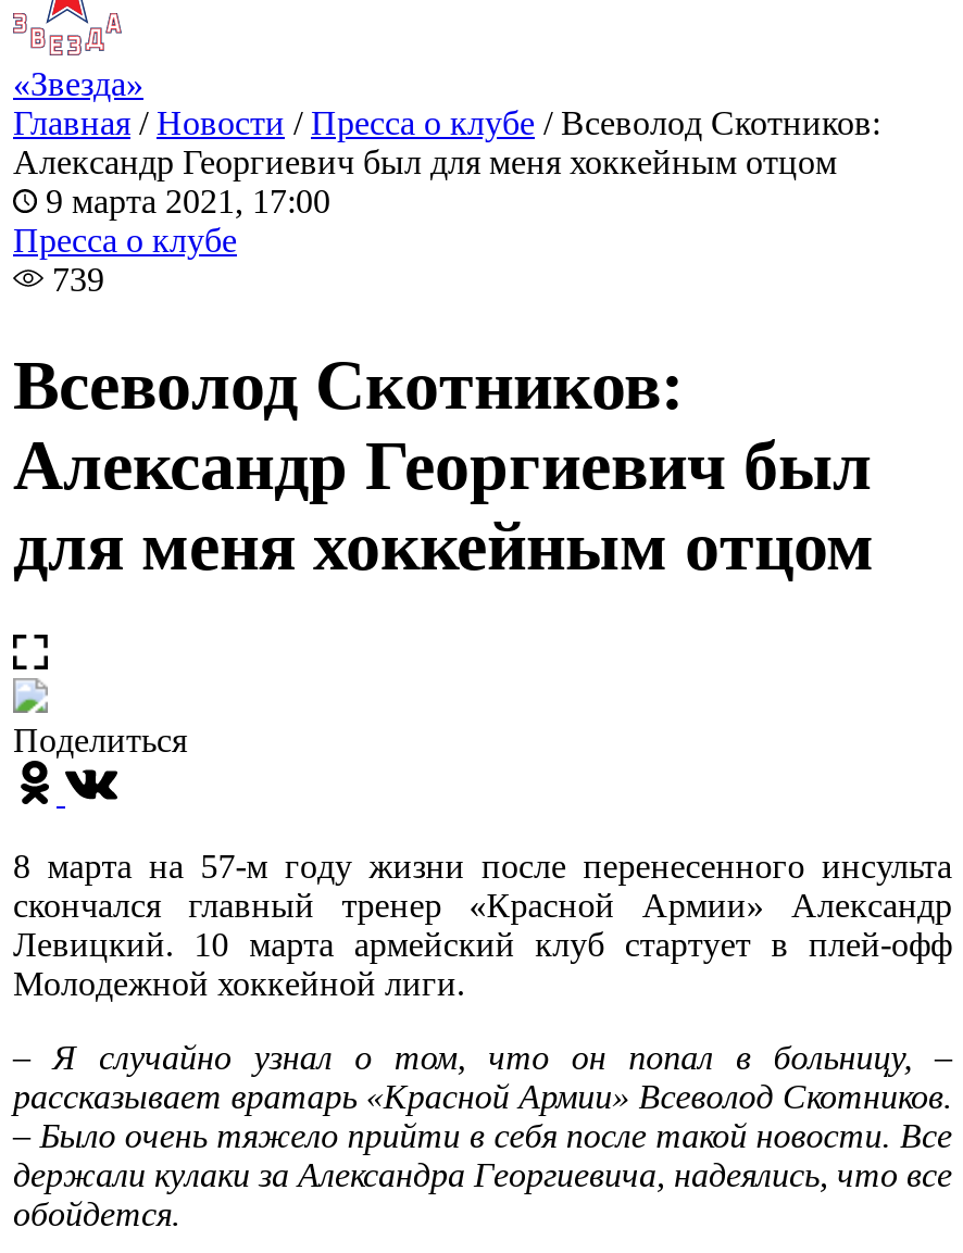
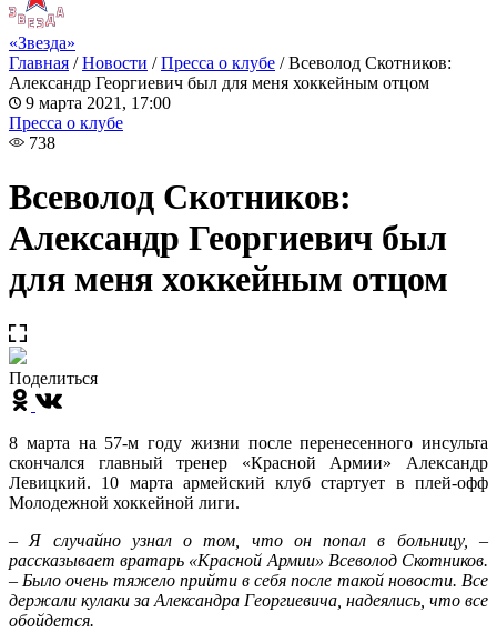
[43,260,104,297] 739 -> [24,133,55,152] 738

